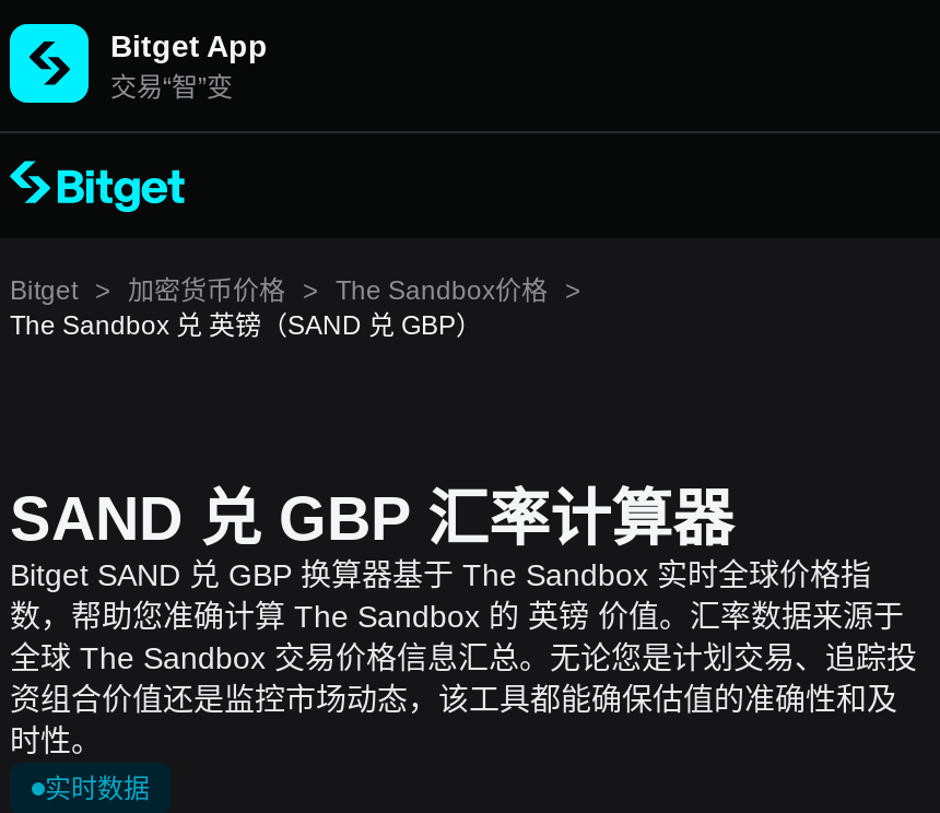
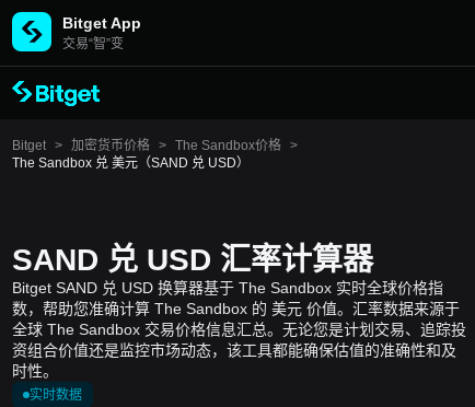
[10,310,482,341] The Sandbox 兑 英镑（SAND 兑 GBP） -> [12,155,250,171] The Sandbox 兑 美元（SAND 兑 USD）
[10,485,733,553] SAND 兑 GBP 汇率计算器 -> [12,243,373,277] SAND 兑 USD 汇率计算器
[10,557,871,592] Bitget SAND 兑 GBP 换算器基于 The Sandbox 实时全球价格指 -> [12,279,443,296] Bitget SAND 兑 USD 换算器基于 The Sandbox 实时全球价格指
[10,599,904,634] 数，帮助您准确计算 The Sandbox 的 英镑 价值。汇率数据来源于 -> [12,300,460,317] 数，帮助您准确计算 The Sandbox 的 美元 价值。汇率数据来源于

